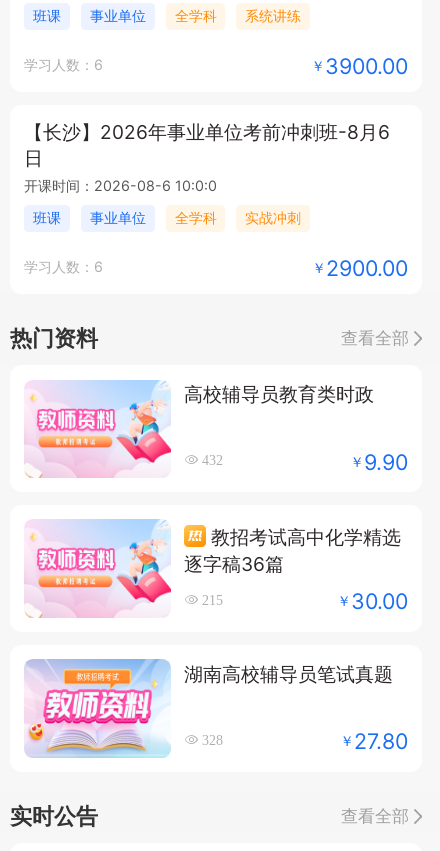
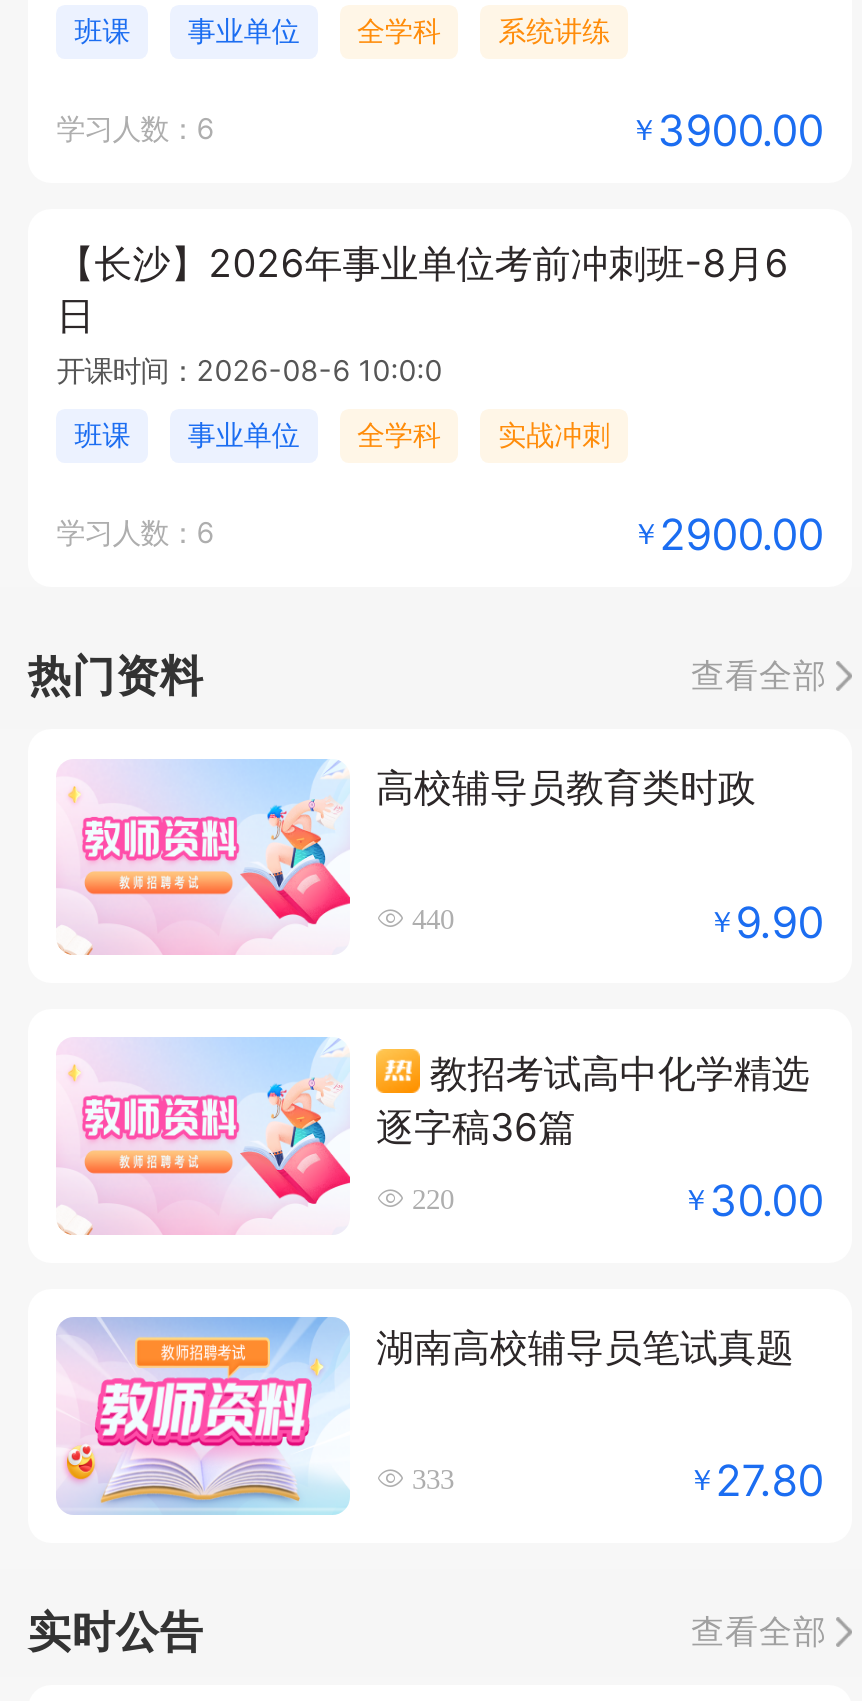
[198,452,223,467] 432 -> [404,904,454,934] 440
[198,592,223,607] 215 -> [404,1183,454,1213] 220
[198,732,223,747] 328 -> [404,1463,454,1493] 333

